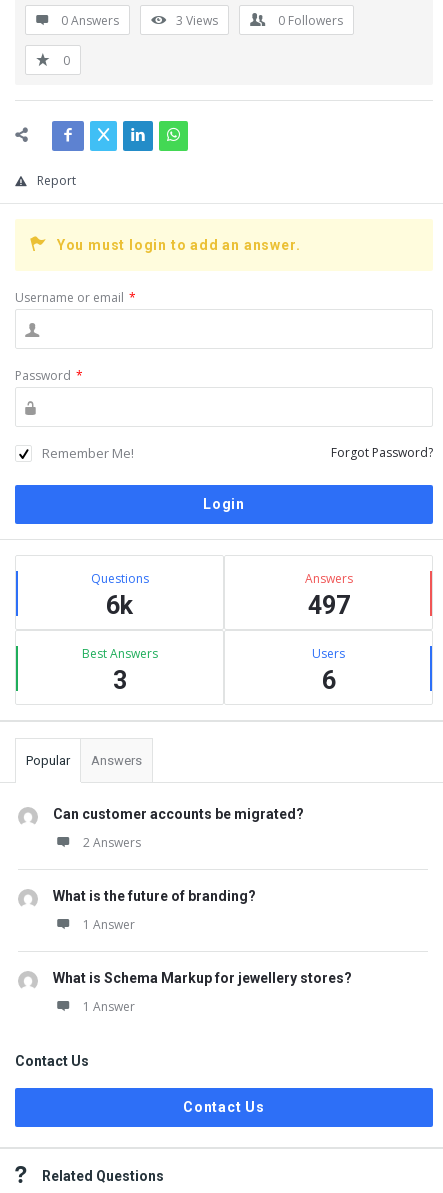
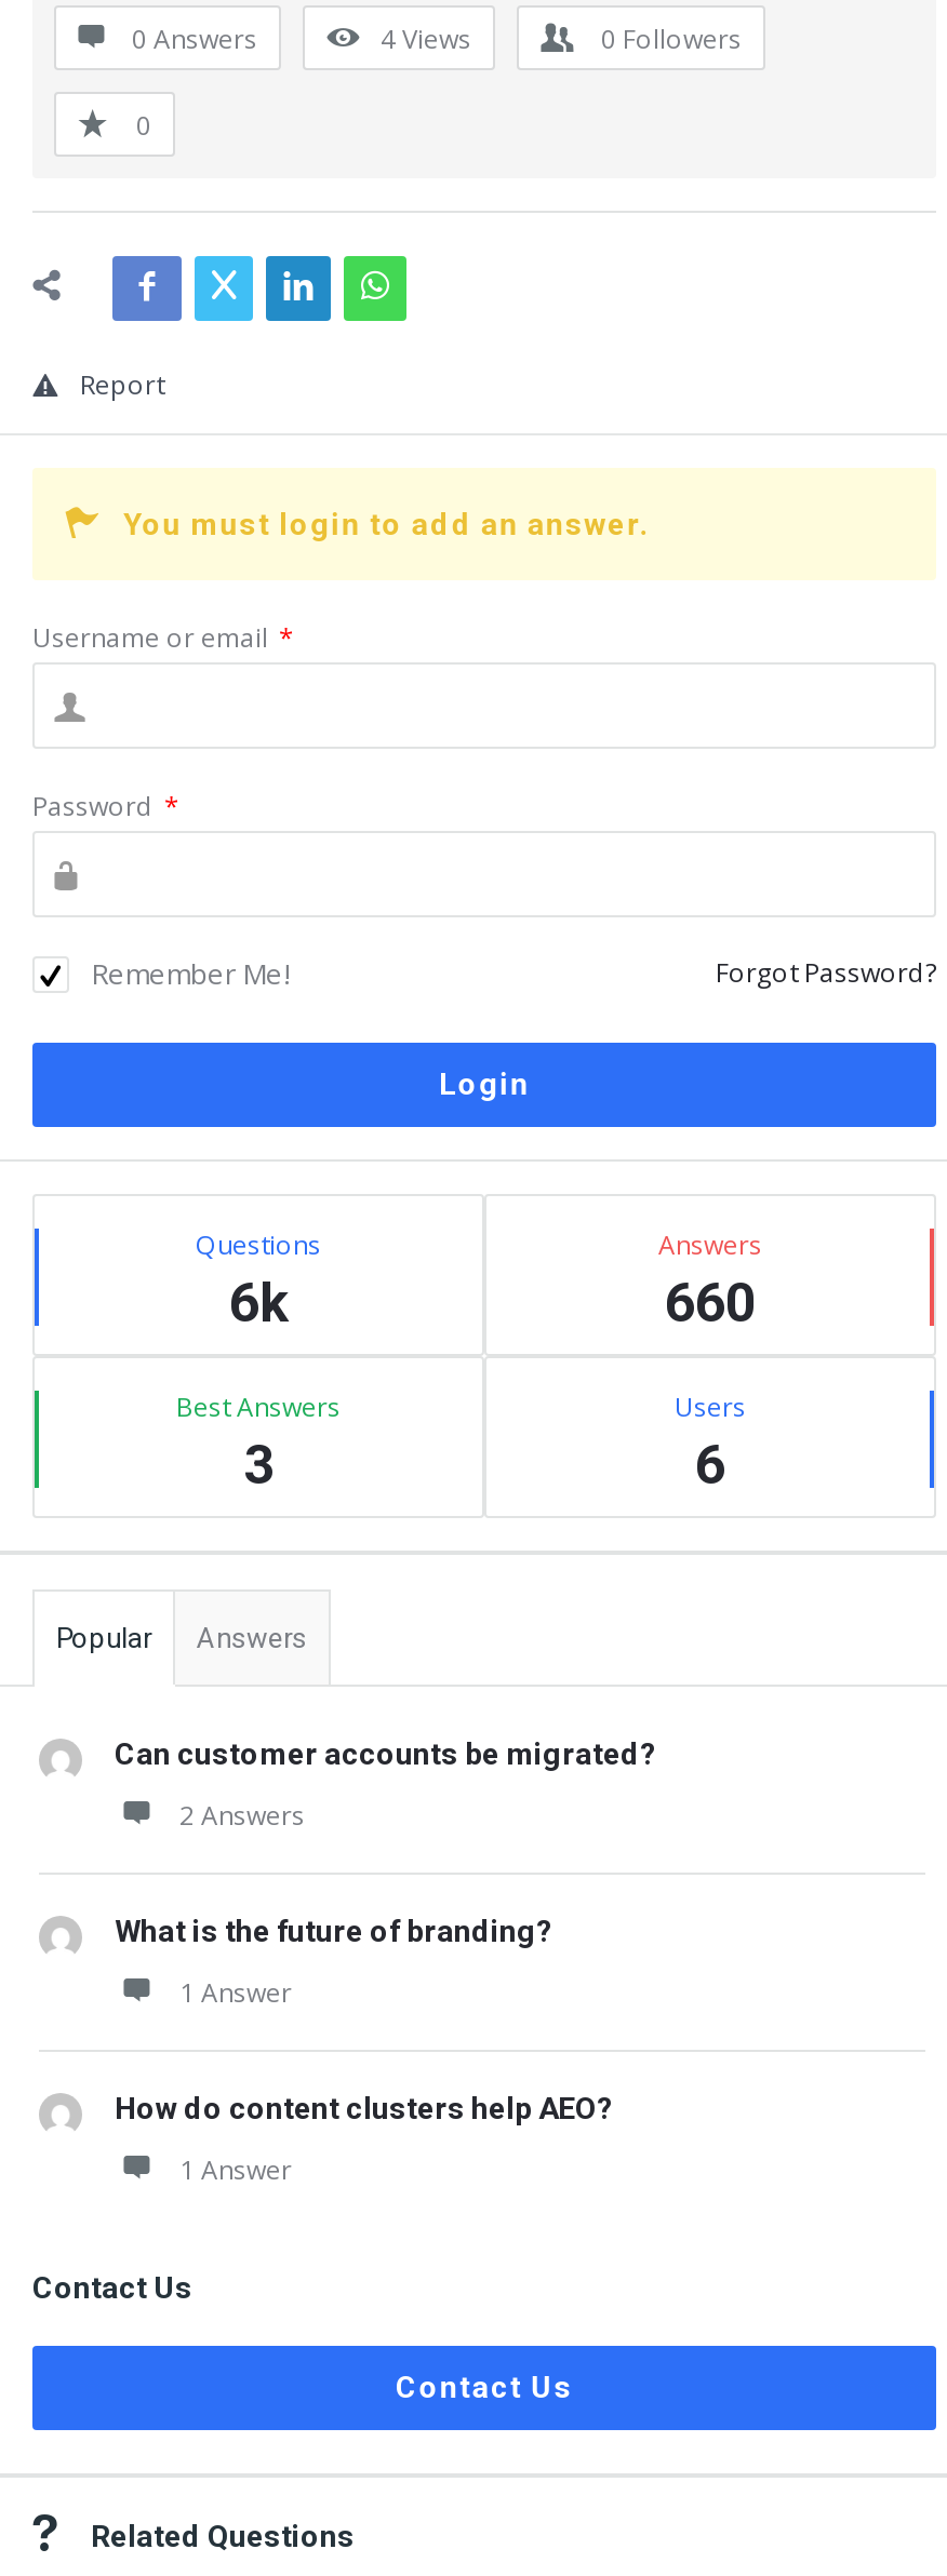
[176,12,218,29] 3 Views -> [381,21,471,57] 4 Views
[307,591,349,620] 497 -> [665,1272,756,1334] 660
[53,970,352,986] What is Schema Markup for jewellery stores? -> [115,2091,614,2125] How do content clusters help AEO?

